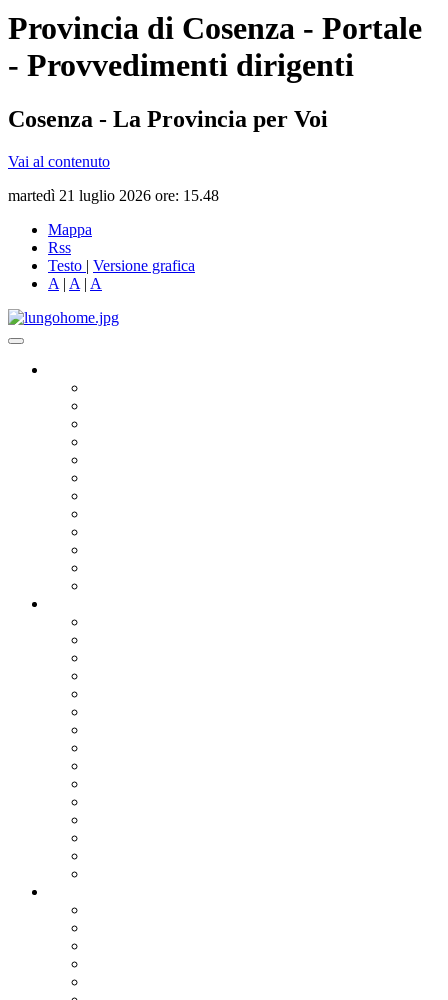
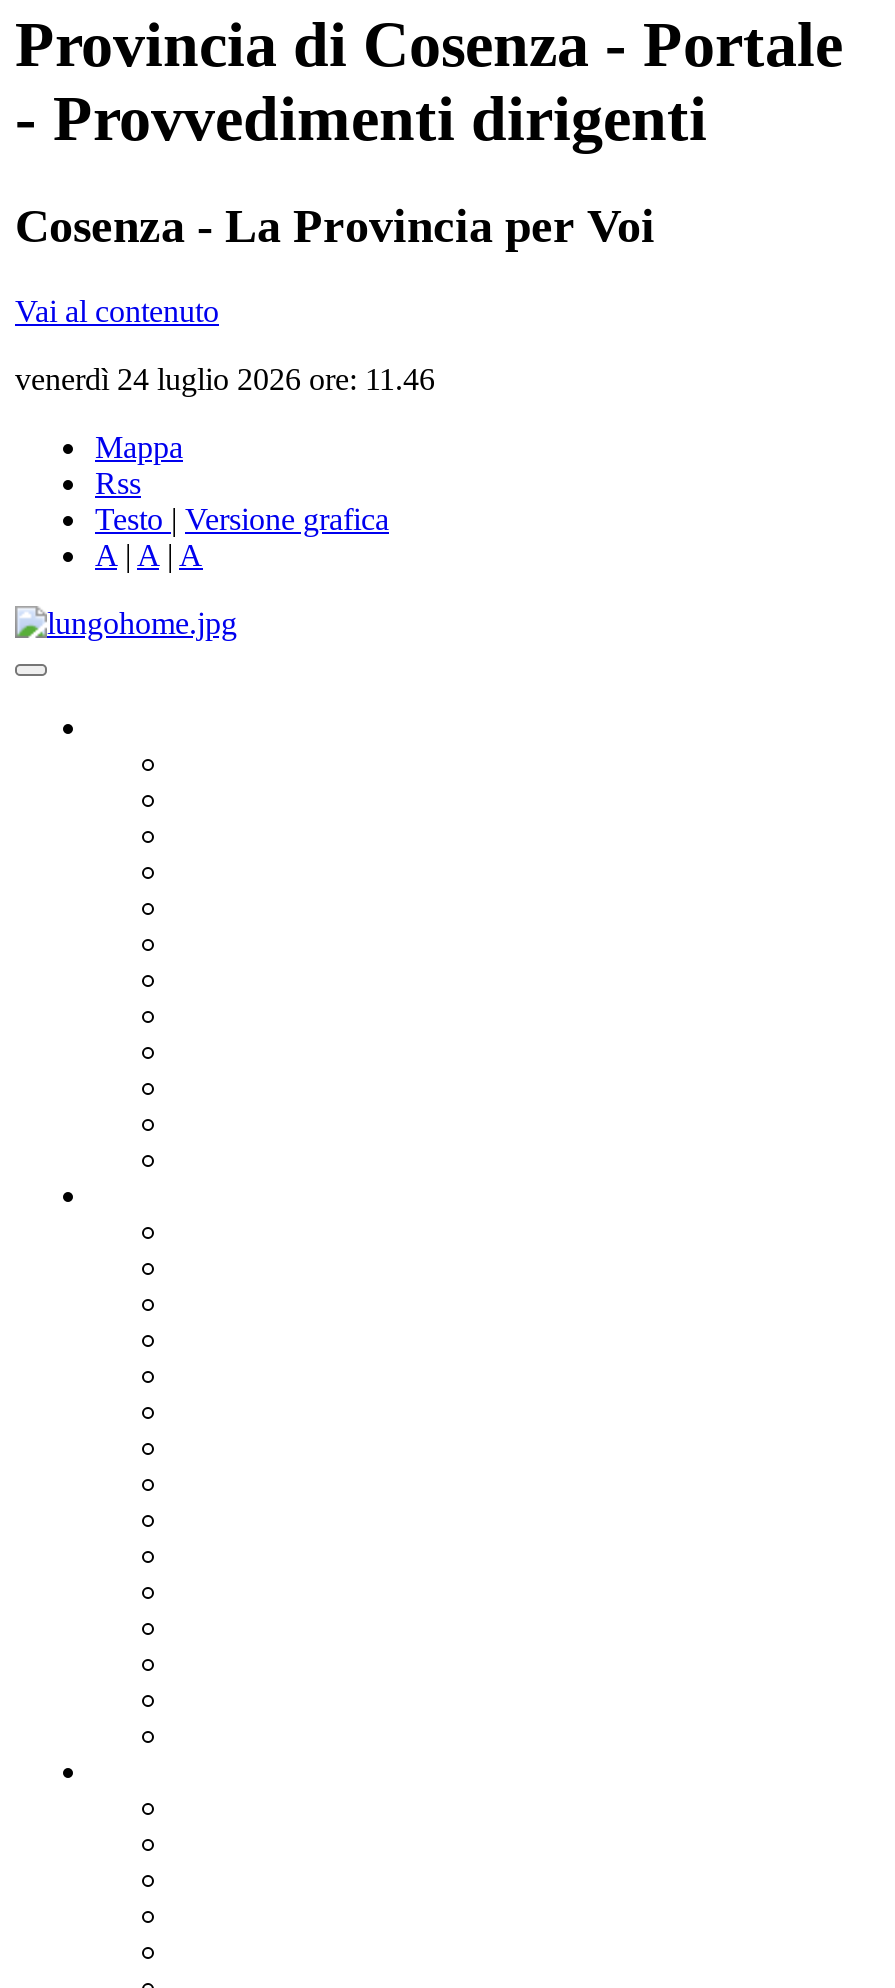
[8,187,219,204] martedì 21 luglio 2026 ore: 15.48 -> [15,362,435,396] venerdì 24 luglio 2026 ore: 11.46

